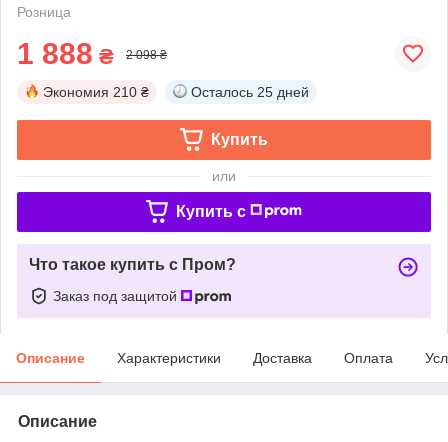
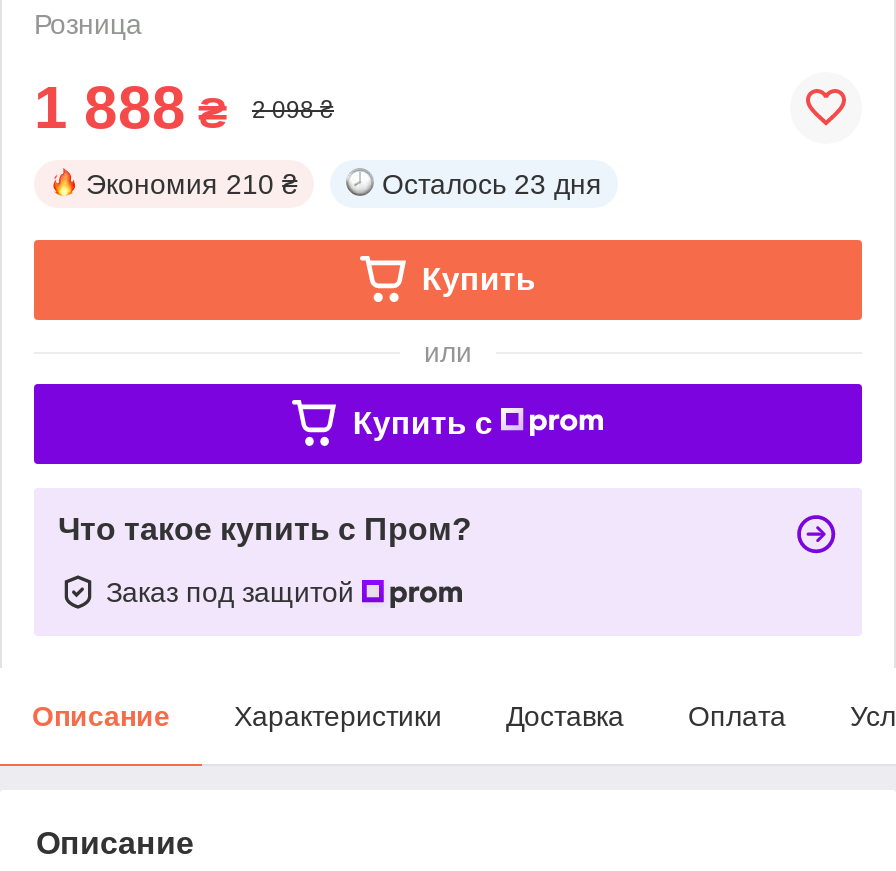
[191,84,309,100] Осталось 25 дней -> [382,168,602,200] Осталось 23 дня

